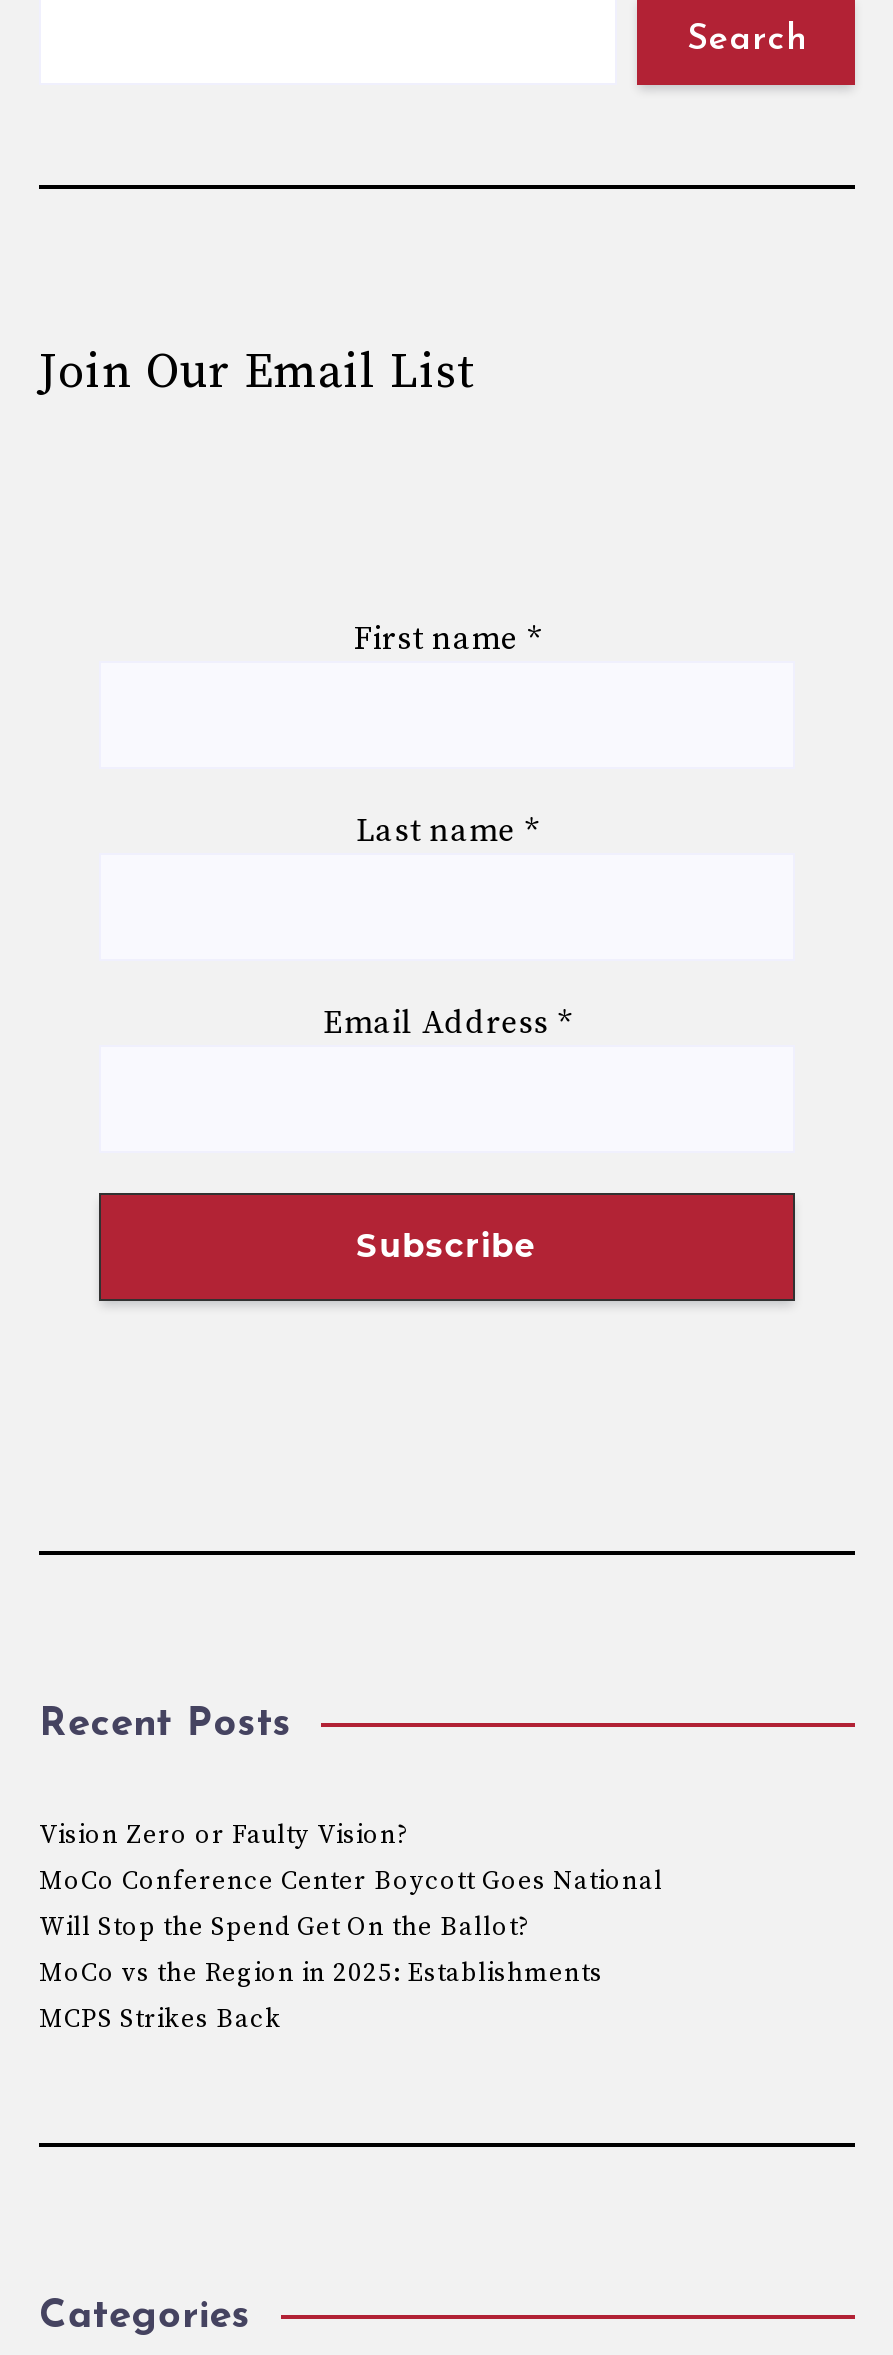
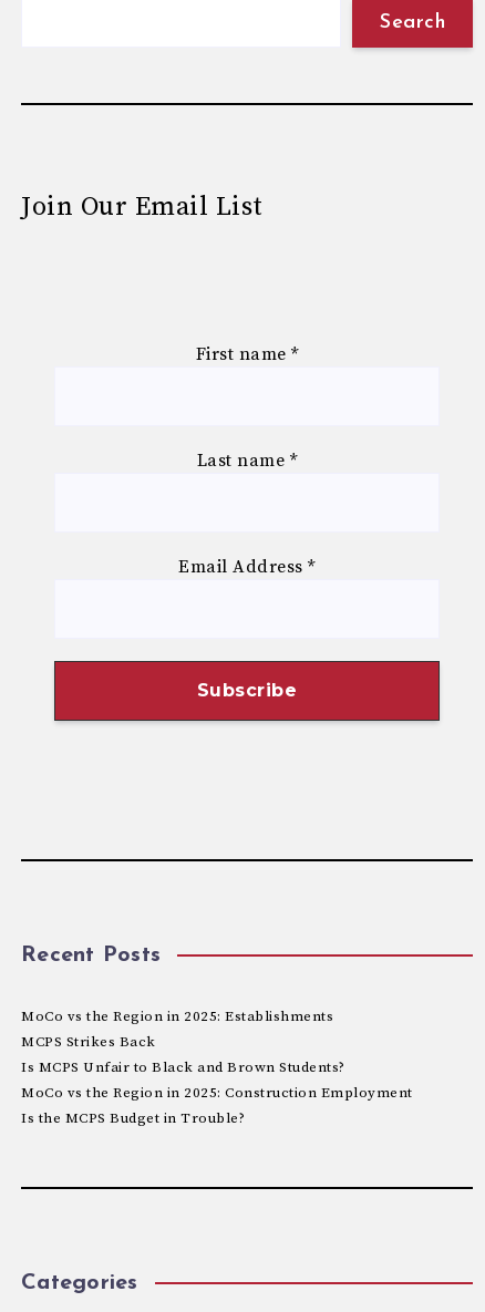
[39,1820,663,1944] Vision Zero or Faulty Vision? | MoCo Conference Center Boycott Goes National | Will Stop the Spend Get On the Ballot? -> none
moved [39,1958,603,2036] -> [21,1008,333,1051]: MoCo vs the Region in 2025: Establishments | MCPS Strikes Back
none -> [21,1059,412,1128] Is MCPS Unfair to Black and Brown Students? | MoCo vs the Region in 2025: Construction Employment | Is the MCPS Budget in Trouble?

